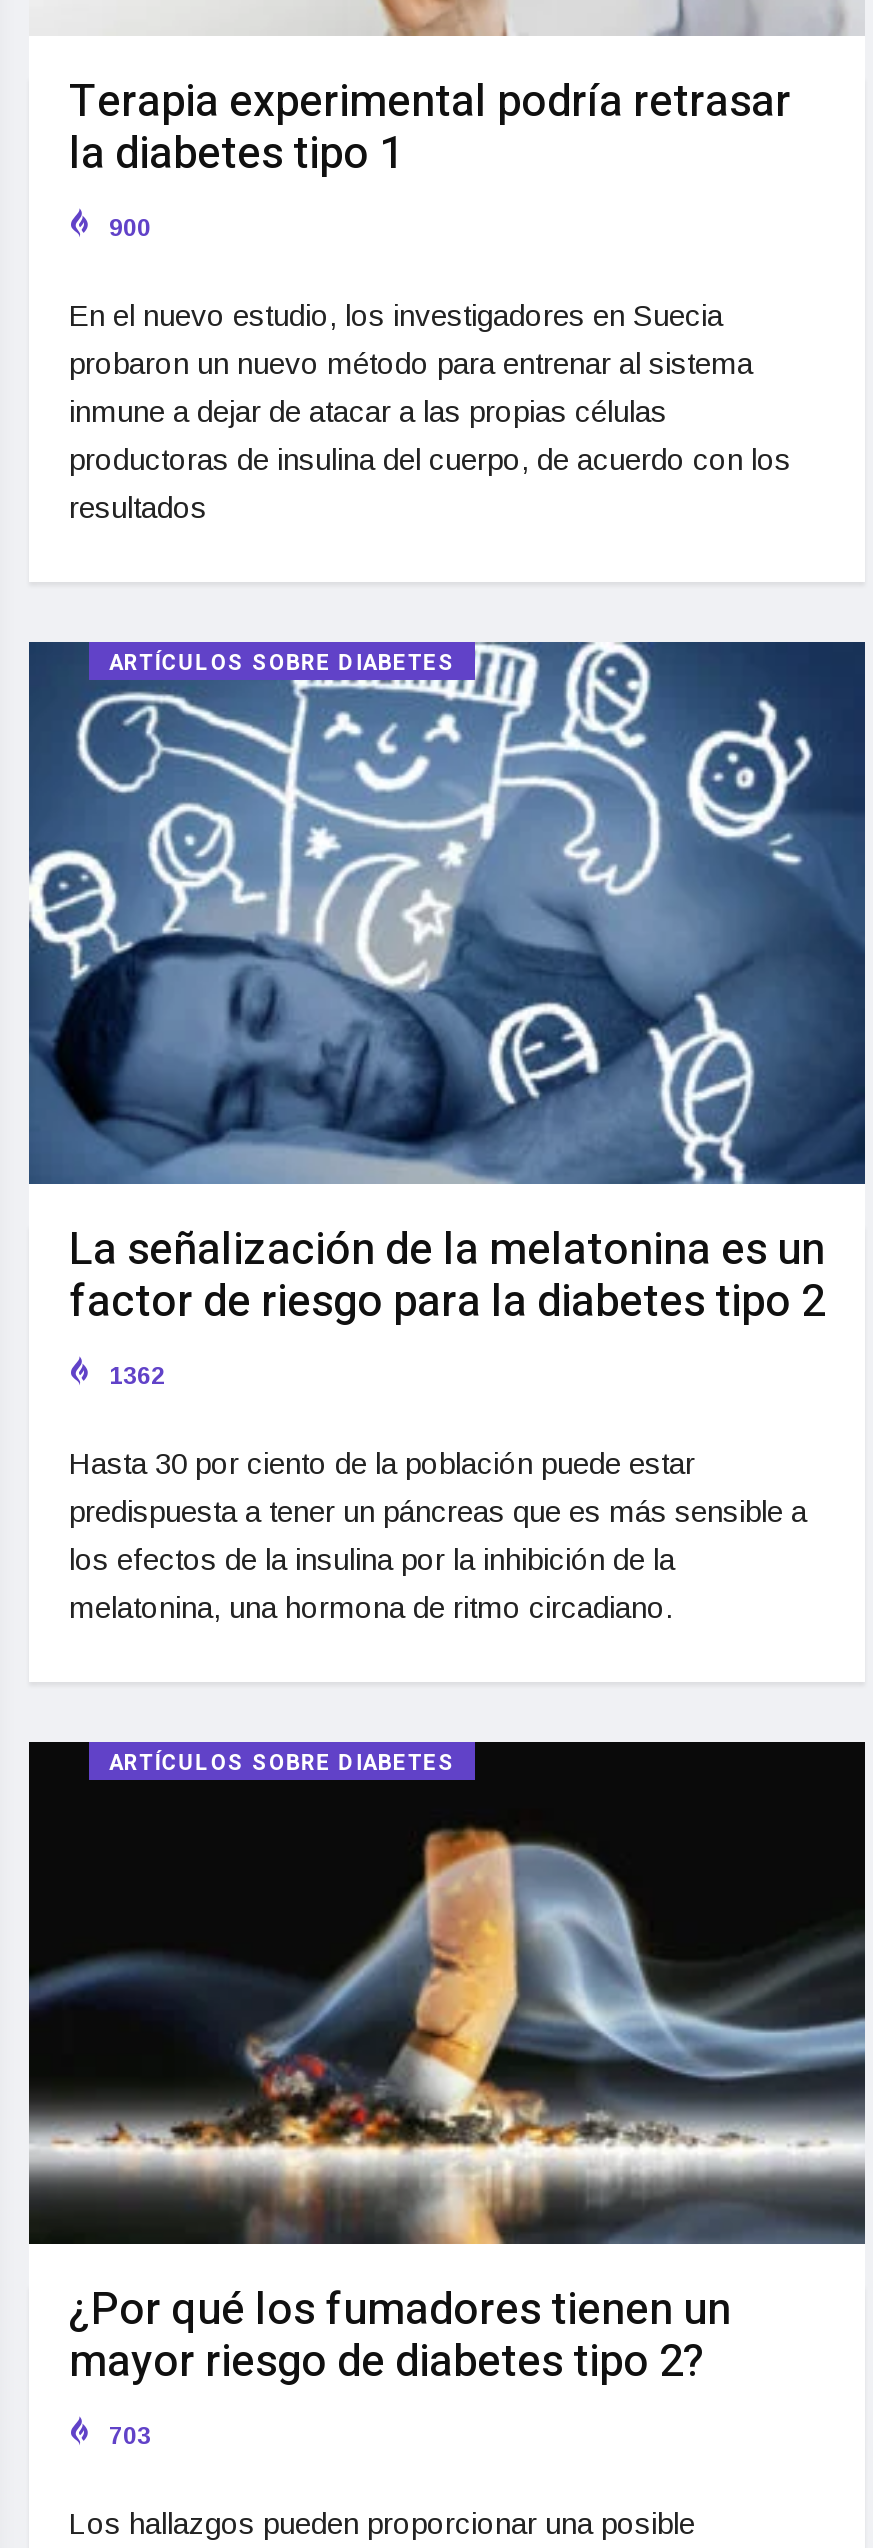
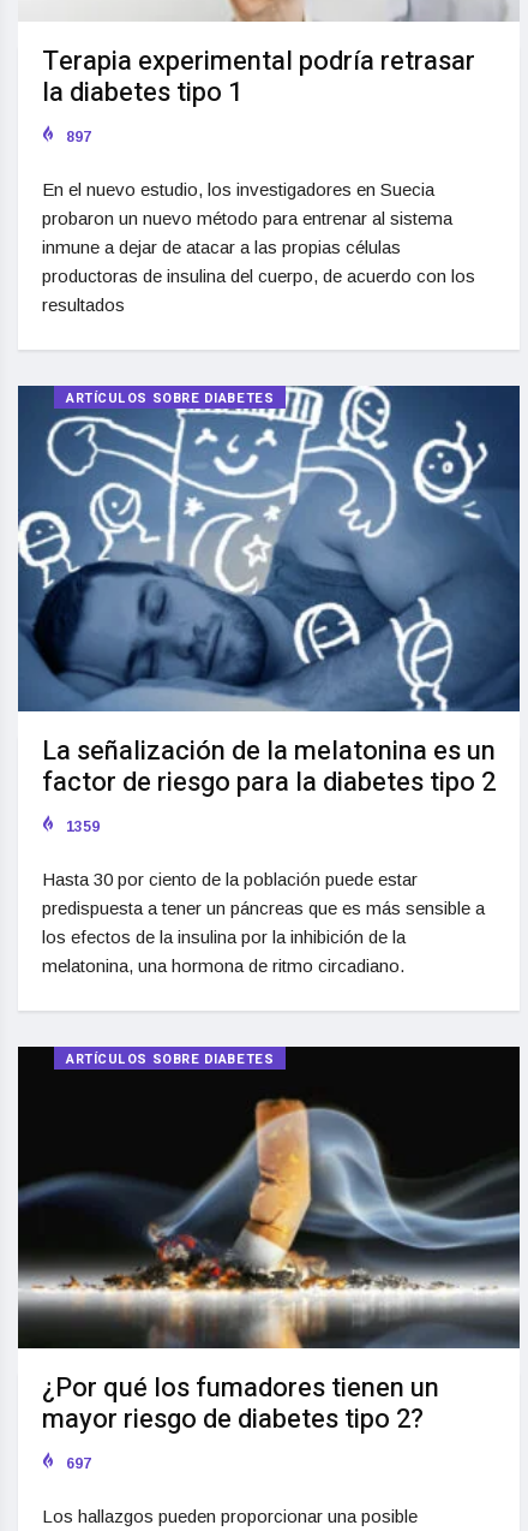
[103,213,151,241] 900 -> [62,128,91,145] 897
[103,1363,165,1391] 1362 -> [62,819,100,836] 1359
[103,2422,151,2450] 703 -> [62,1456,91,1472] 697

